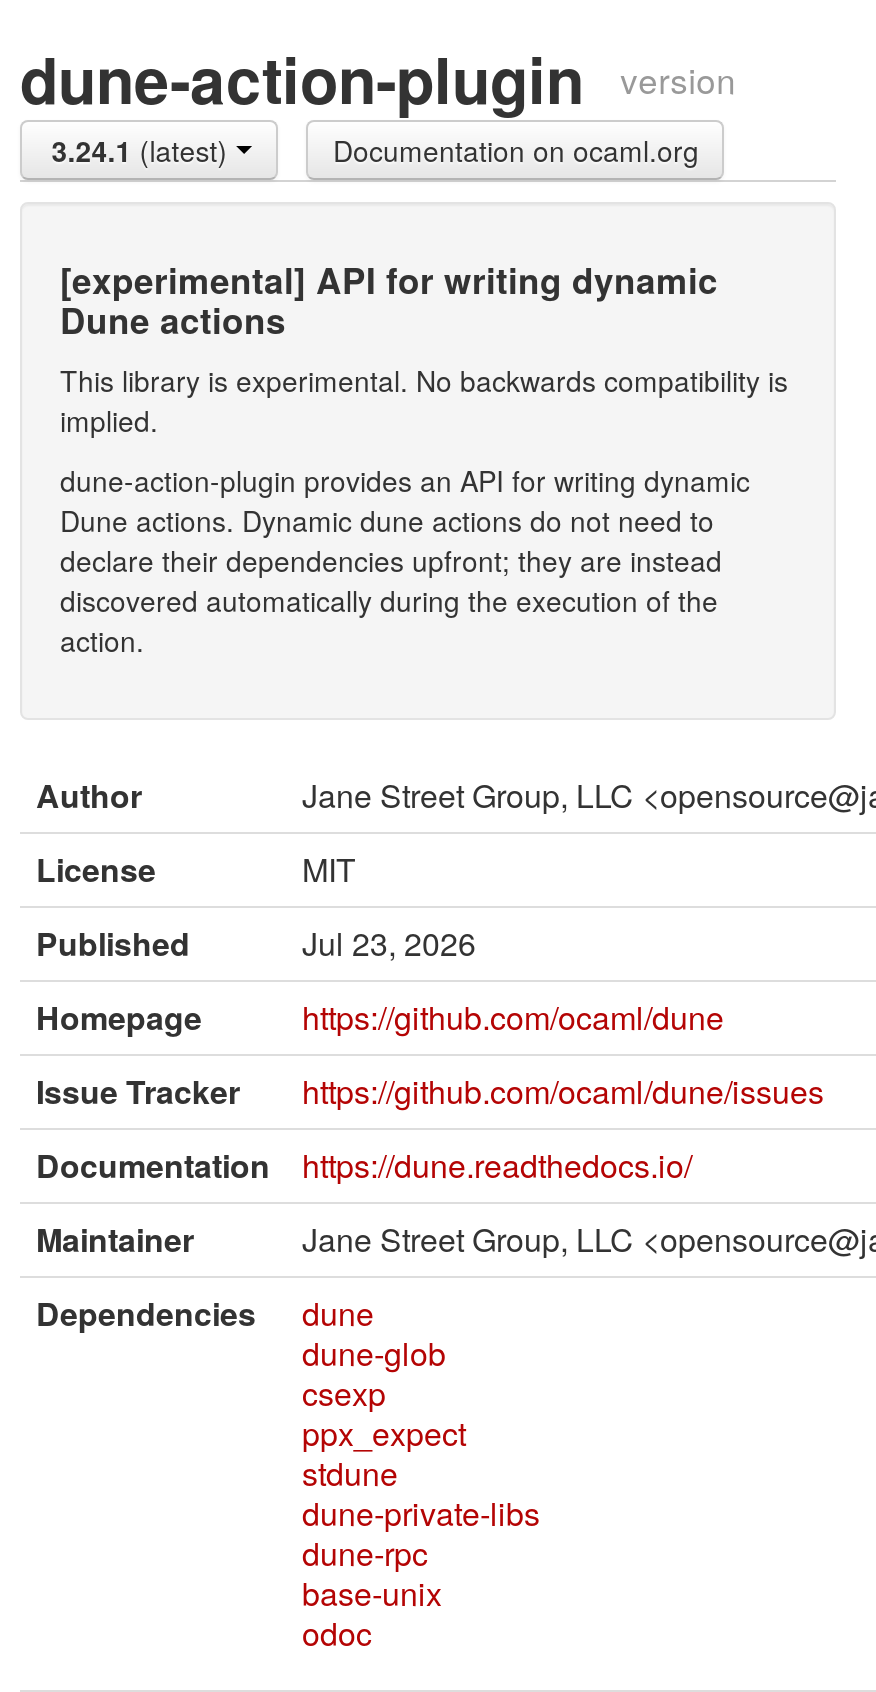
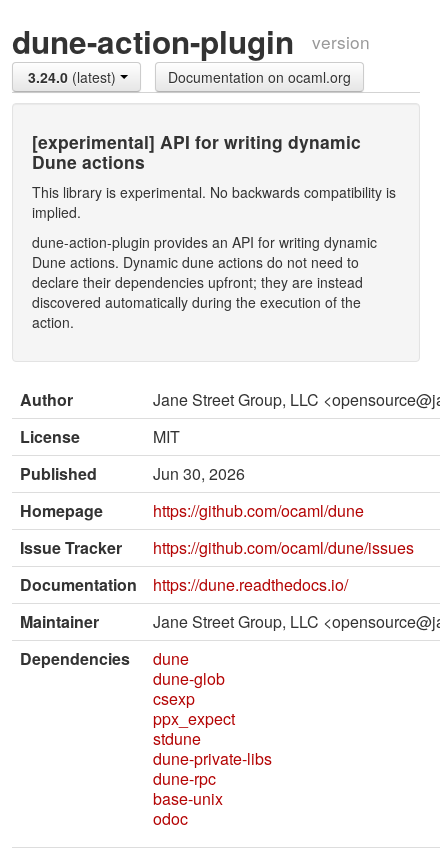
[52,130,236,170] 3.24.1 (latest) -> [28,67,120,87] 3.24.0 (latest)
[302,921,476,967] Jul 23, 2026 -> [153,462,245,485] Jun 30, 2026

